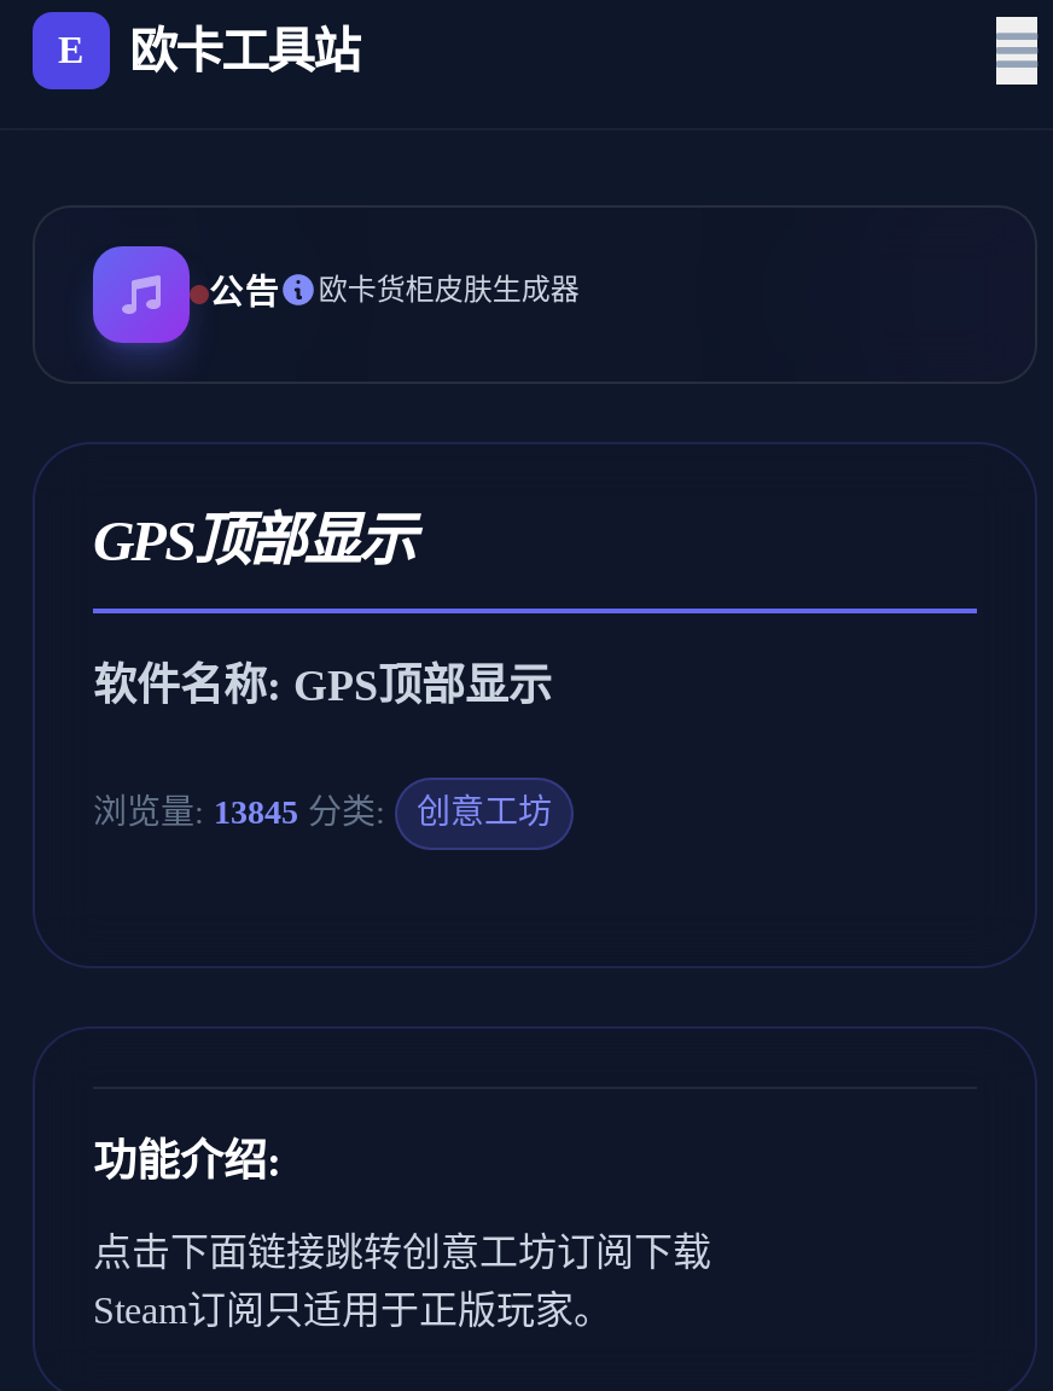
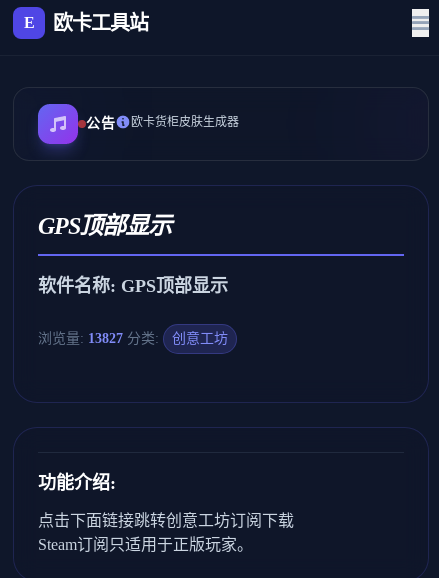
[93,795,552,831] 浏览量: 13845分类: 创意工坊 -> [38,331,228,346] 浏览量: 13827分类: 创意工坊

